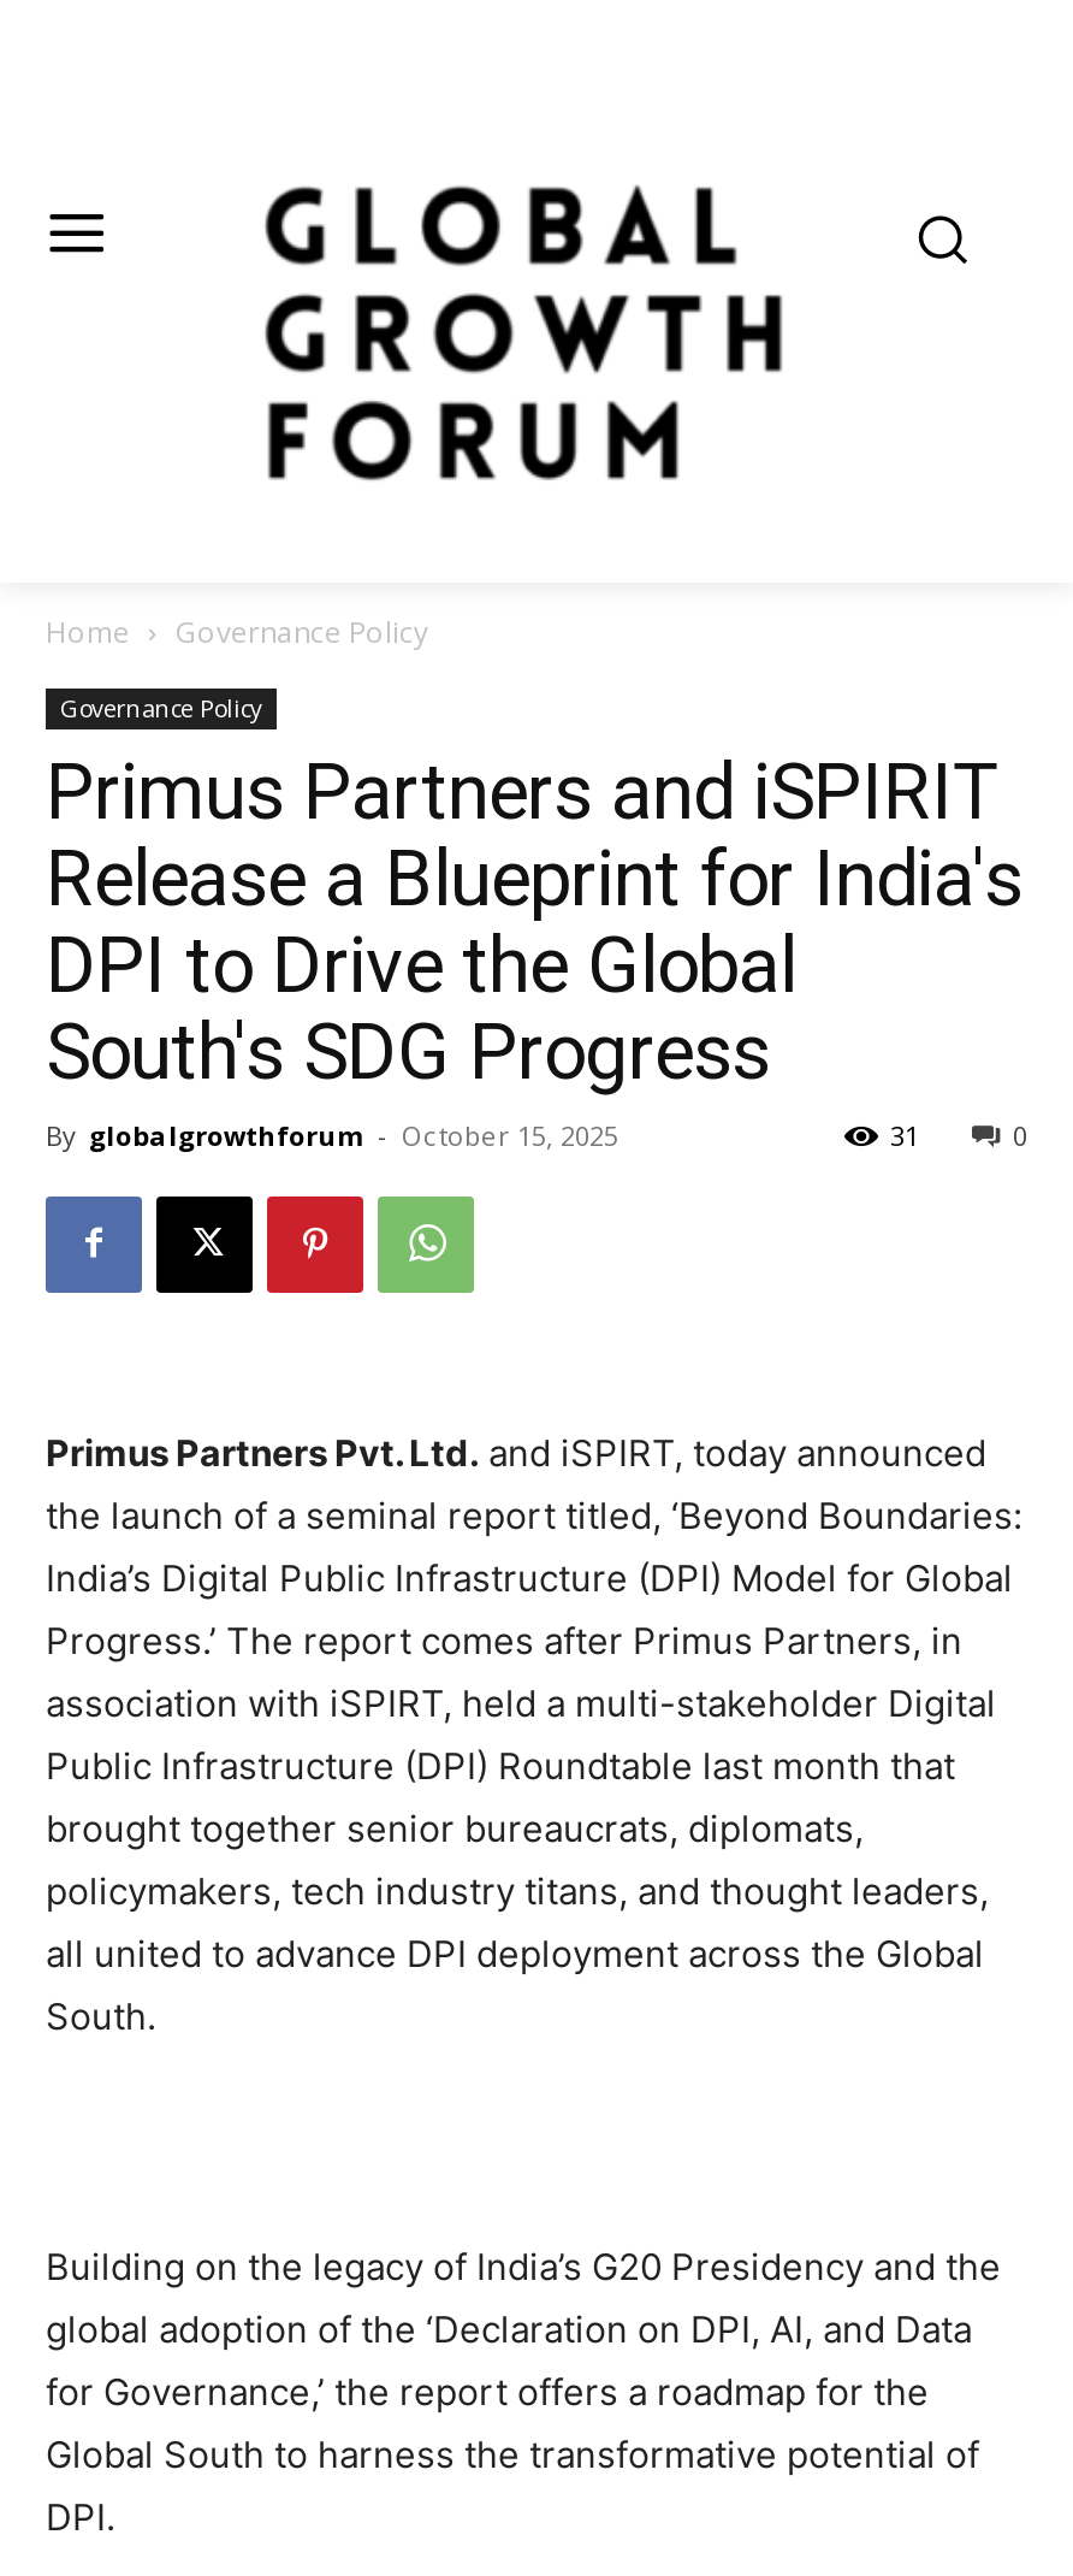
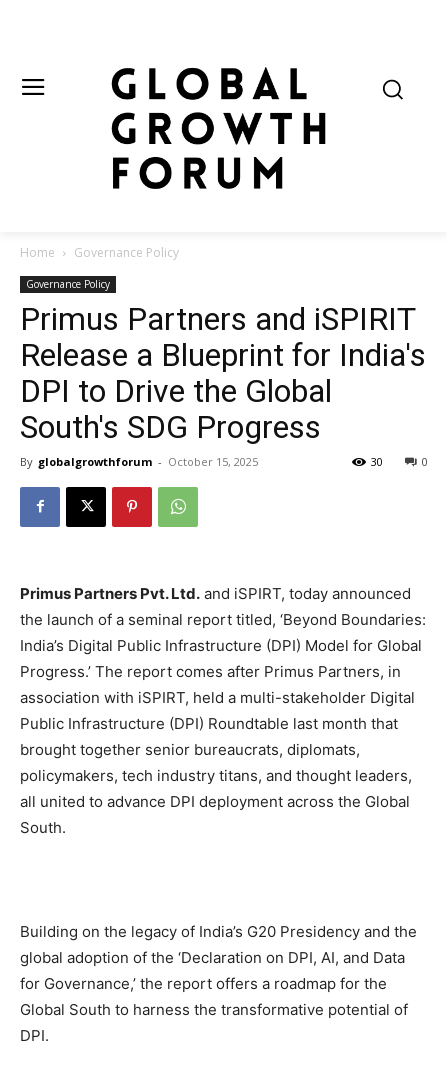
[890,1116,919,1152] 31 -> [371,454,383,469] 30

